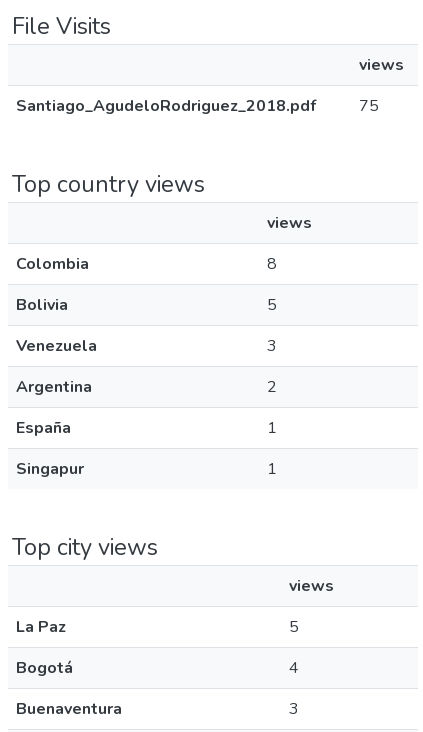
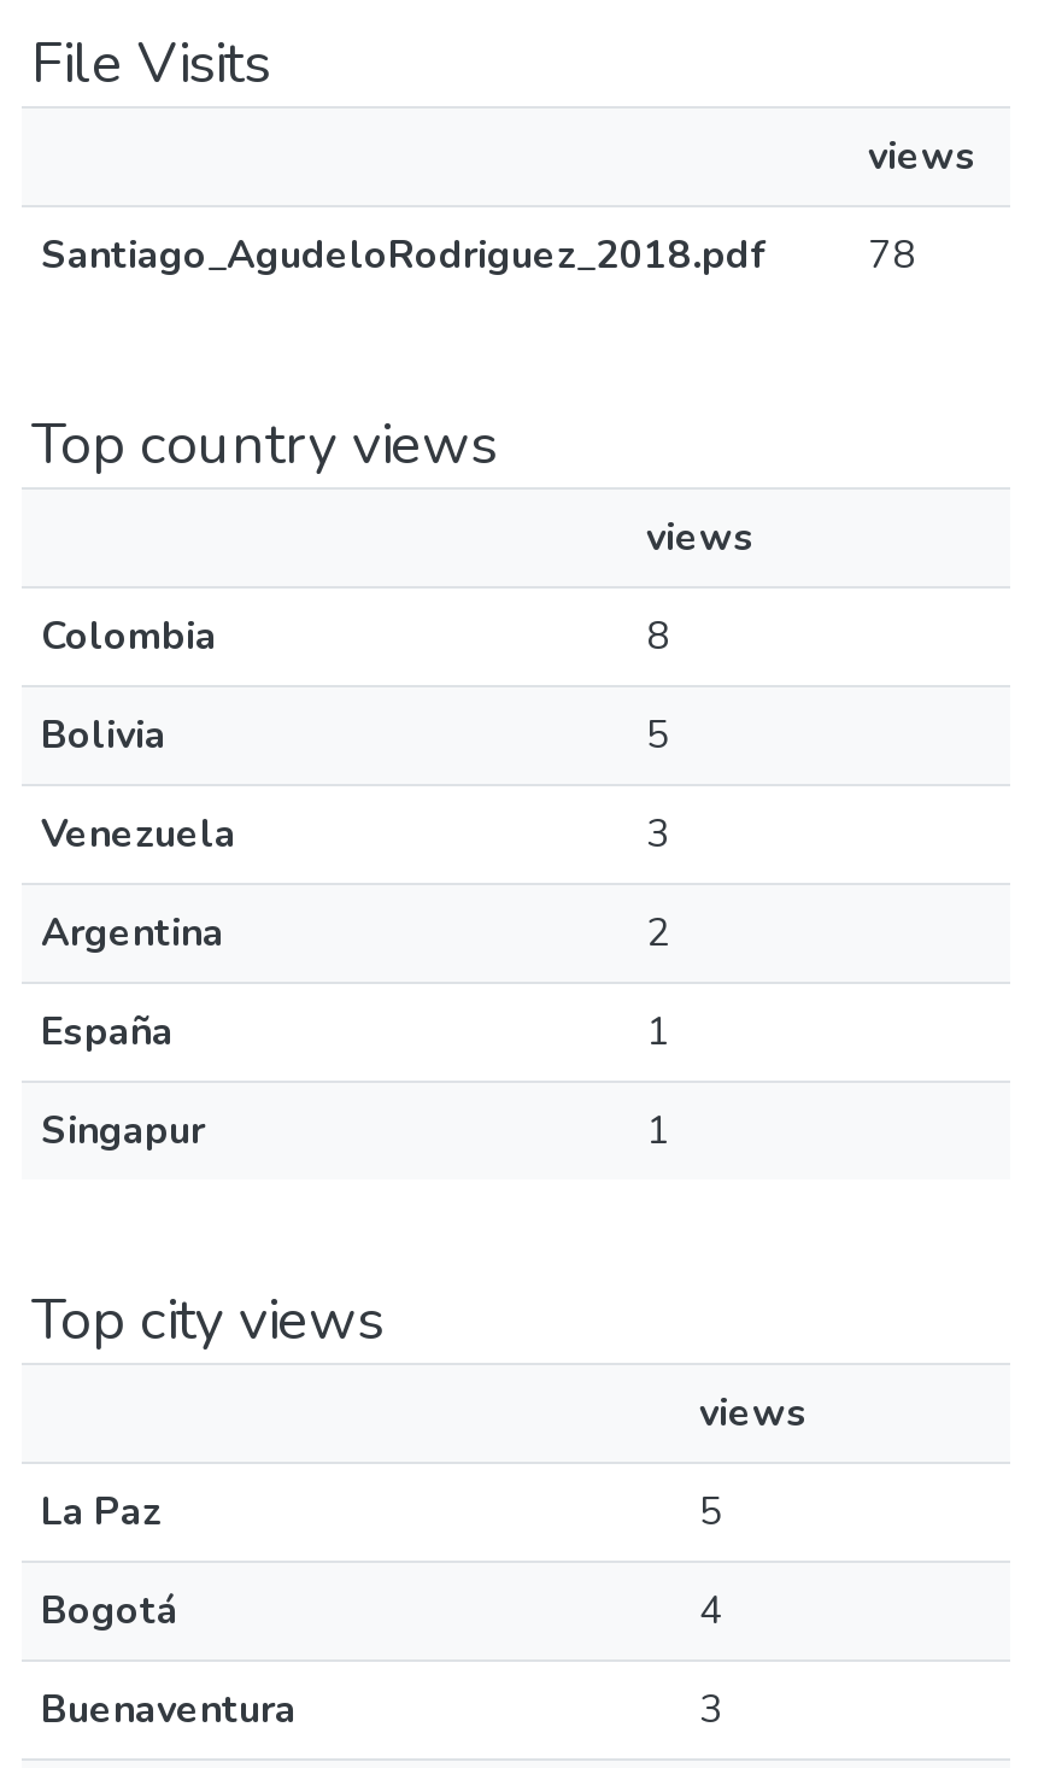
[16,95,379,117] Santiago_AgudeloRodriguez_2018.pdf 75 -> [41,229,916,282] Santiago_AgudeloRodriguez_2018.pdf 78

